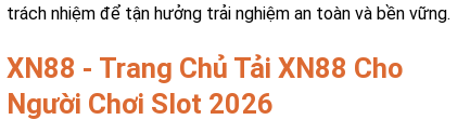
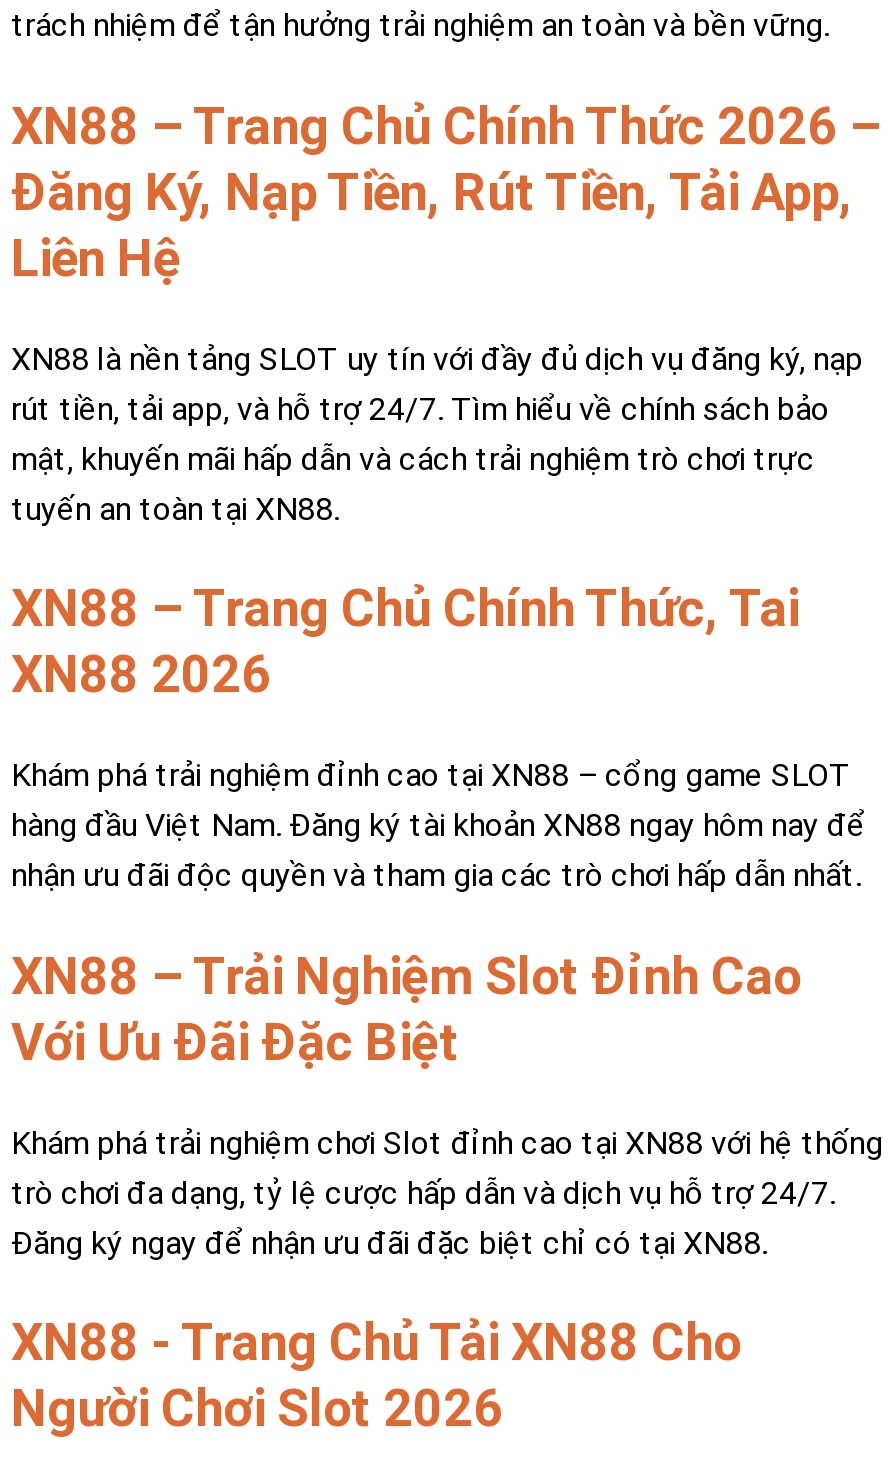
none -> [11,95,883,1262] XN88 – Trang Chủ Chính Thức 2026 – | Đăng Ký, Nạp Tiền, Rút Tiền, Tải App, | Liên Hệ | XN88 là nền tảng SLOT uy tín với đầy đủ dịch vụ đăng ký, nạp | rút tiền, tải app, và hỗ trợ 24/7. Tìm hiểu về chính sách bảo | mật, khuyến mãi hấp dẫn và cách trải nghiệm trò chơi trực | tuyến an toàn tại XN88. | XN88 – Trang Chủ Chính Thức, Tai | XN88 2026 | Khám phá trải nghiệm đỉnh cao tại XN88 – cổng game SLOT | hàng đầu Việt Nam. Đăng ký tài khoản XN88 ngay hôm nay để | nhận ưu đãi độc quyền và tham gia các trò chơi hấp dẫn nhất. | XN88 – Trải Nghiệm Slot Đỉnh Cao | Với Ưu Đãi Đặc Biệt | Khám phá trải nghiệm chơi Slot đỉnh cao tại XN88 với hệ thống | trò chơi đa dạng, tỷ lệ cược hấp dẫn và dịch vụ hỗ trợ 24/7. | Đăng ký ngay để nhận ưu đãi đặc biệt chỉ có tại XN88.

